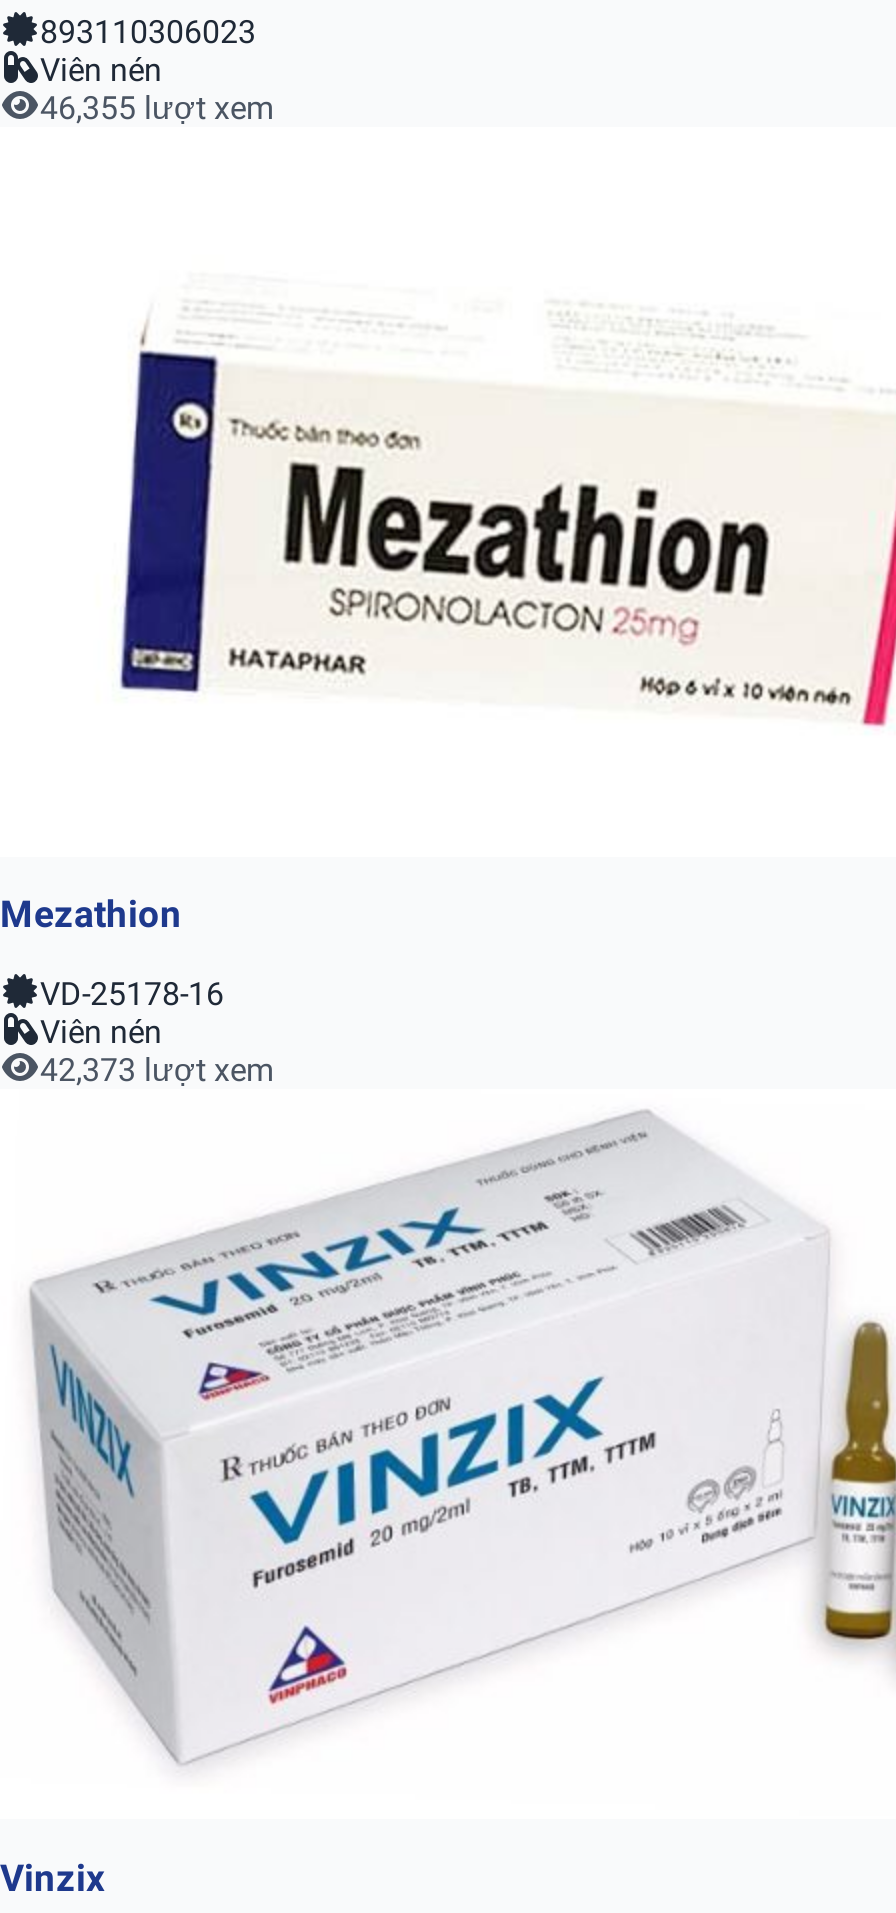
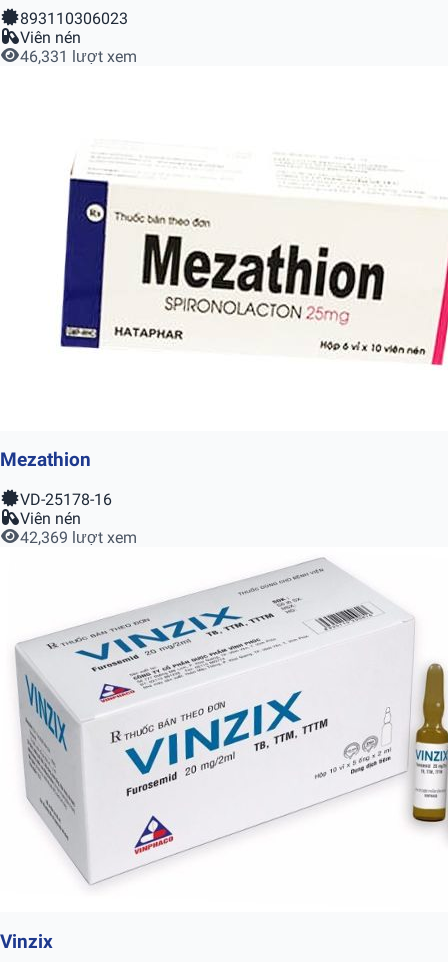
[40,88,274,126] 46,355 lượt xem -> [20,46,137,65] 46,331 lượt xem
[40,1051,274,1089] 42,373 lượt xem -> [20,528,137,547] 42,369 lượt xem

